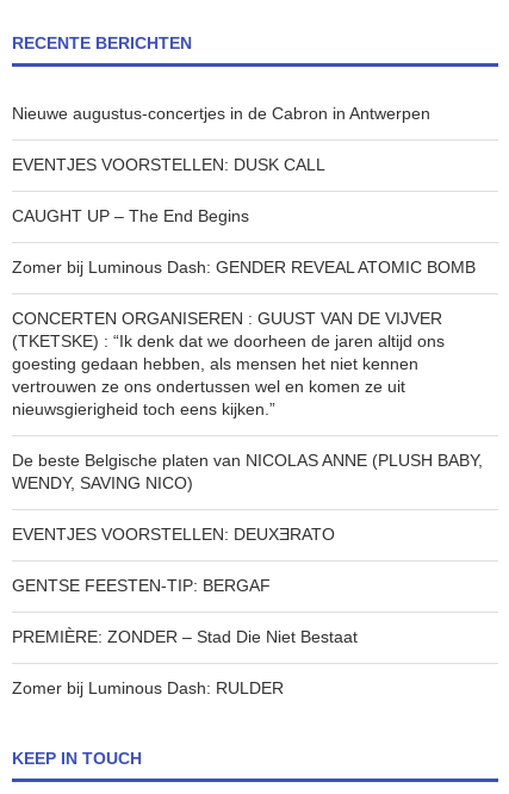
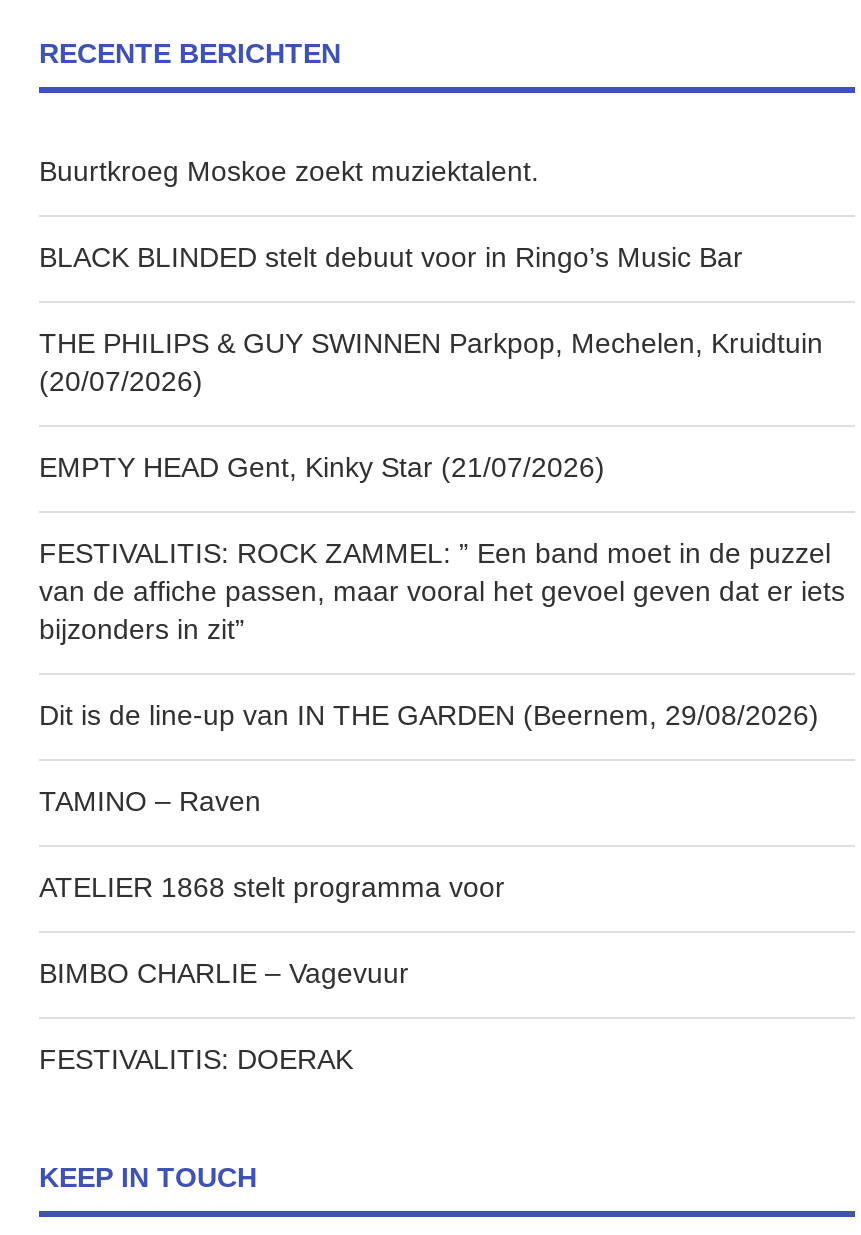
[12,104,430,123] Nieuwe augustus-concertjes in de Cabron in Antwerpen -> [39,156,539,188] Buurtkroeg Moskoe zoekt muziektalent.
[12,155,325,175] EVENTJES VOORSTELLEN: DUSK CALL -> [39,242,743,274] BLACK BLINDED stelt debuut voor in Ringo’s Music Bar
[12,207,249,226] CAUGHT UP – The End Begins -> [39,328,823,398] THE PHILIPS & GUY SWINNEN Parkpop, Mechelen, Kruidtuin | (20/07/2026)
[12,258,476,277] Zomer bij Luminous Dash: GENDER REVEAL ATOMIC BOMB -> [39,452,605,484] EMPTY HEAD Gent, Kinky Star (21/07/2026)
[12,309,445,419] CONCERTEN ORGANISEREN : GUUST VAN DE VIJVER | (TKETSKE) : “Ik denk dat we doorheen de jaren altijd ons | goesting gedaan hebben, als mensen het niet kennen | vertrouwen ze ons ondertussen wel en komen ze uit | nieuwsgierigheid toch eens kijken.” -> [39,538,845,646] FESTIVALITIS: ROCK ZAMMEL: ” Een band moet in de puzzel | van de affiche passen, maar vooral het gevoel geven dat er iets | bijzonders in zit”
[12,451,483,493] De beste Belgische platen van NICOLAS ANNE (PLUSH BABY, | WENDY, SAVING NICO) -> [39,700,819,732] Dit is de line-up van IN THE GARDEN (Beernem, 29/08/2026)
[12,525,335,544] EVENTJES VOORSTELLEN: DEUXƎRATO -> [39,786,261,818] TAMINO – Raven
[12,576,271,595] GENTSE FEESTEN-TIP: BERGAF -> [39,872,505,904] ATELIER 1868 stelt programma voor
[12,628,358,647] PREMIÈRE: ZONDER – Stad Die Niet Bestaat -> [39,958,409,990] BIMBO CHARLIE – Vagevuur
[12,679,284,698] Zomer bij Luminous Dash: RULDER -> [39,1044,353,1076] FESTIVALITIS: DOERAK

